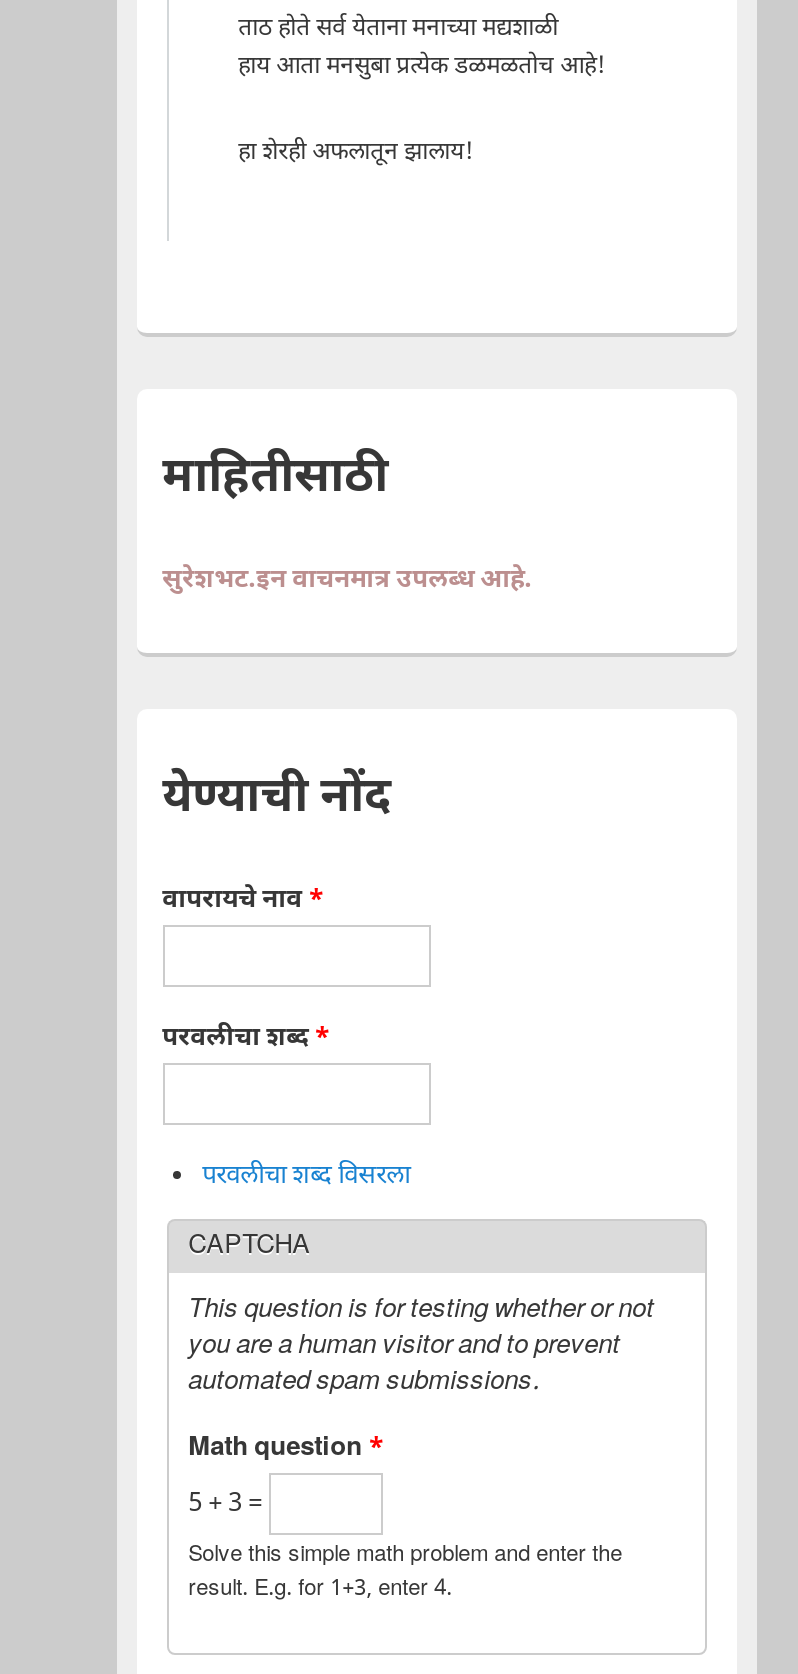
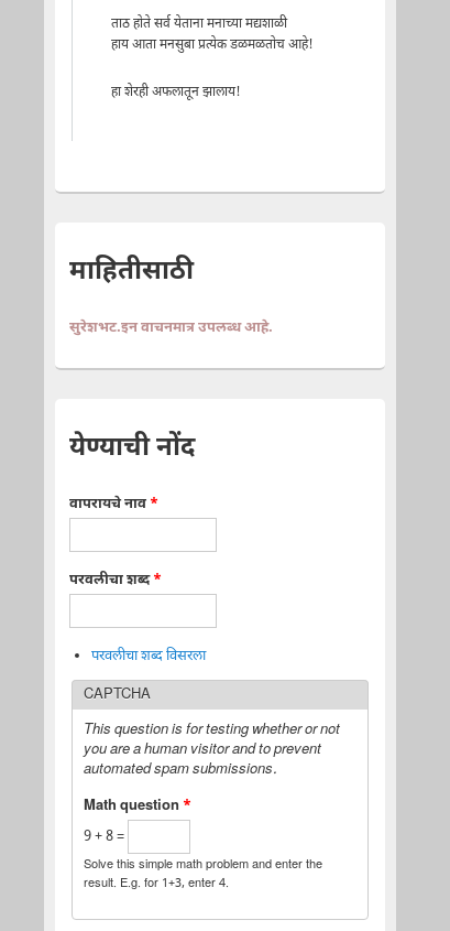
[188,1488,268,1522] 5 + 3 = -> [83,828,127,847] 9 + 8 =

